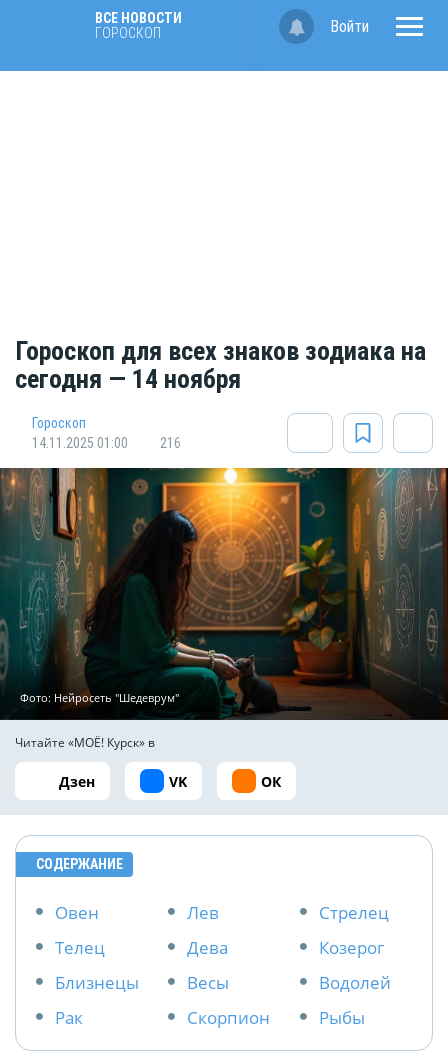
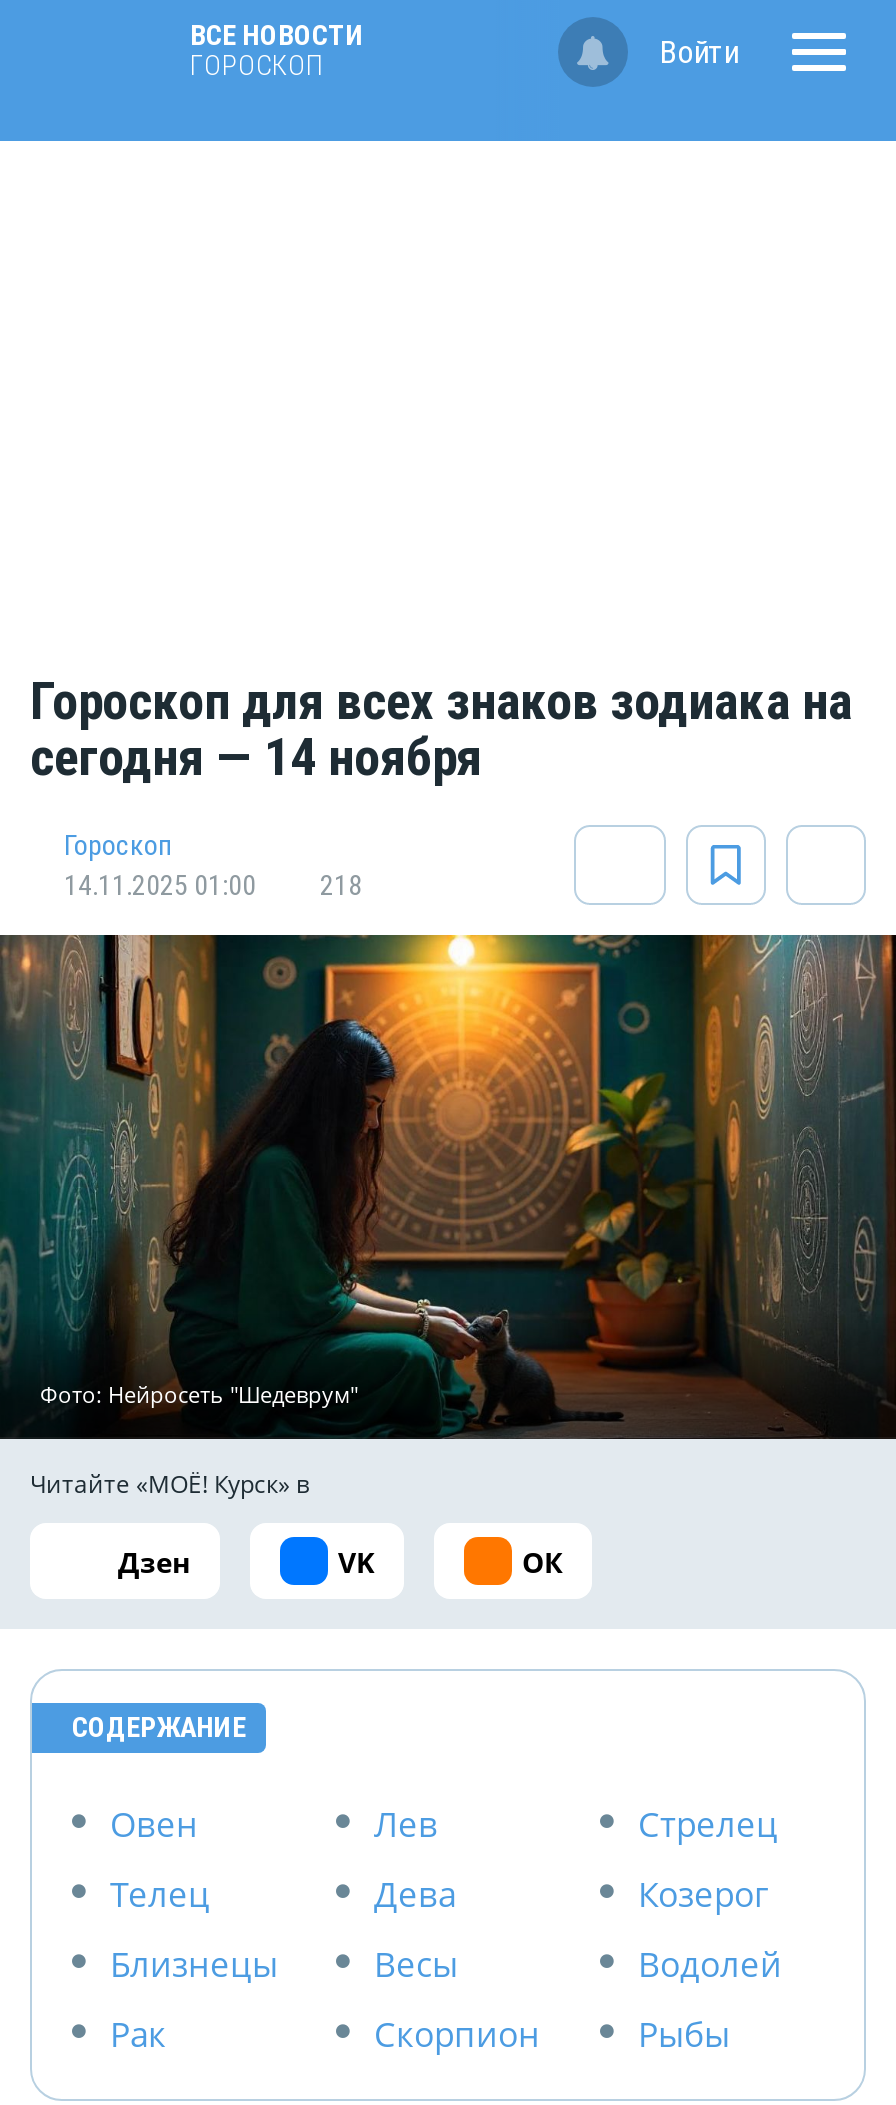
[32,435,181,451] 14.11.2025 01:00 216 -> [64,870,362,902] 14.11.2025 01:00 218

